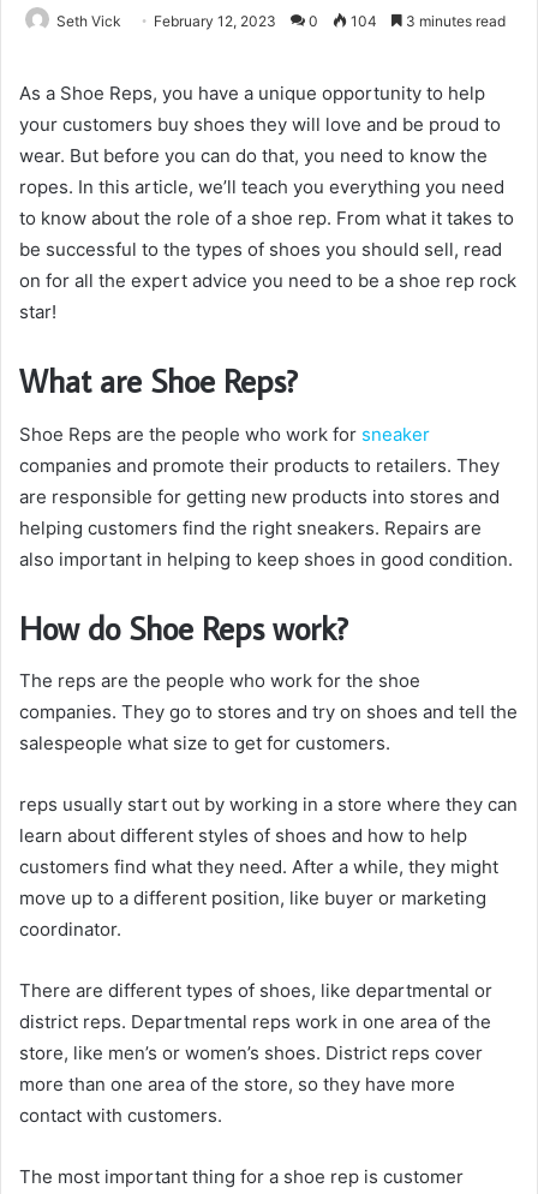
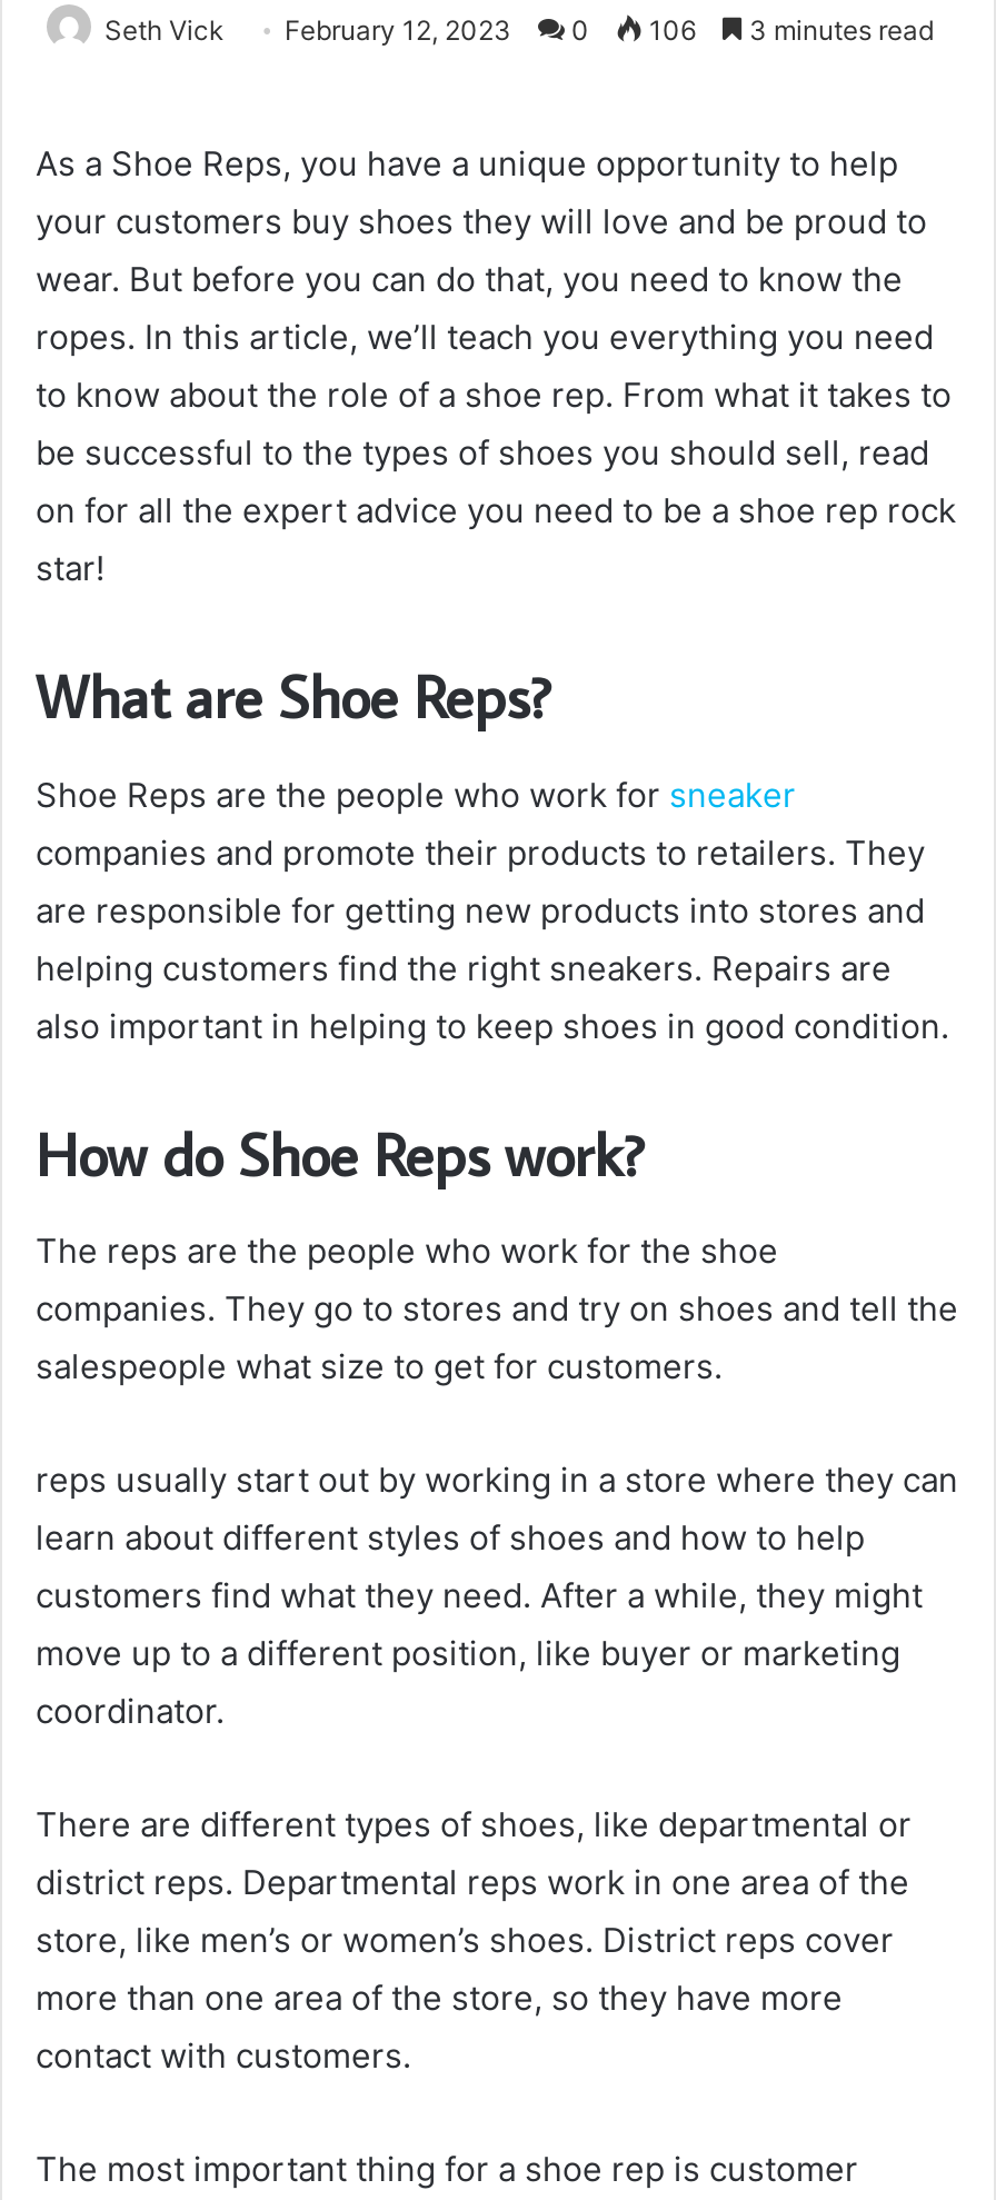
[56,12,506,30] Seth Vick February 12, 2023 0 104 3 minutes read -> [104,14,934,47] Seth Vick February 12, 2023 0 106 3 minutes read

